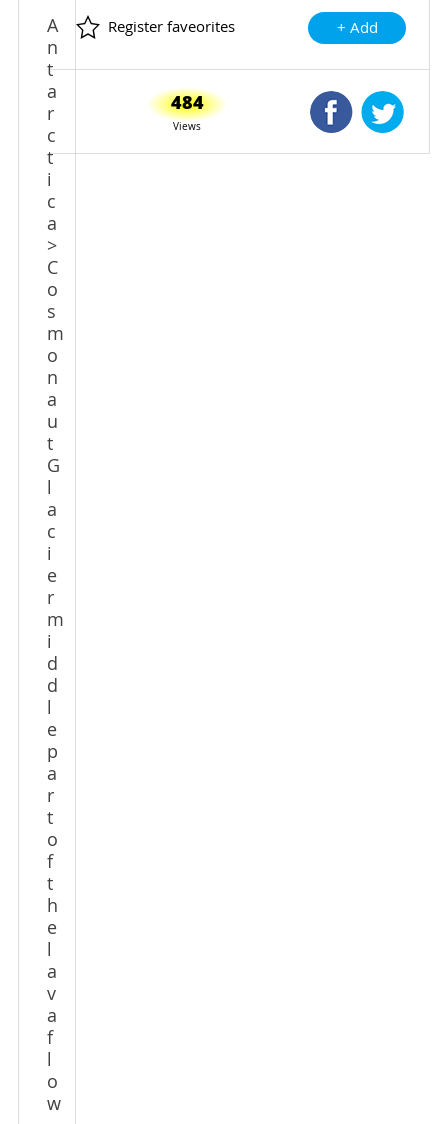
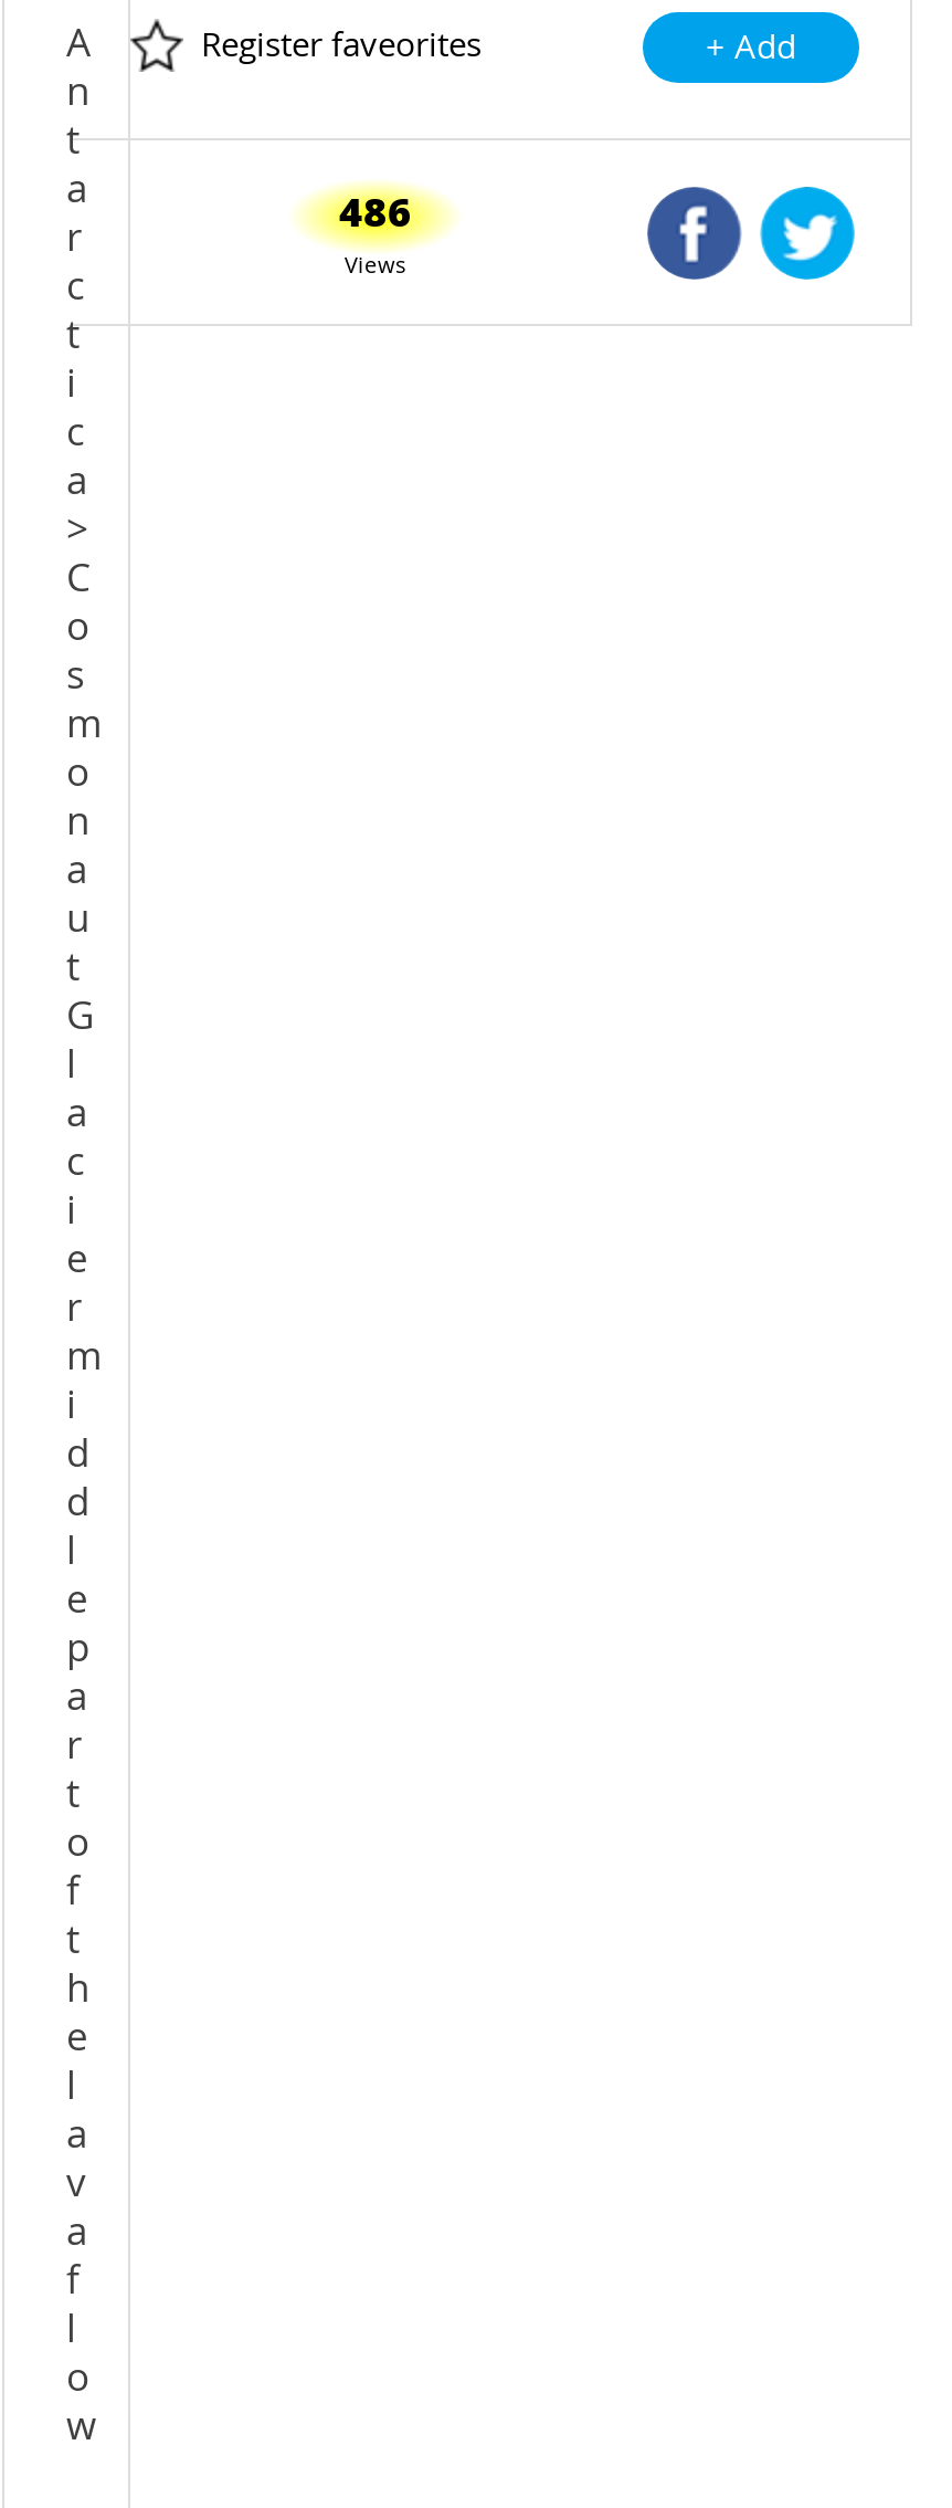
[170,92,203,114] 484 -> [339,189,412,238] 486

